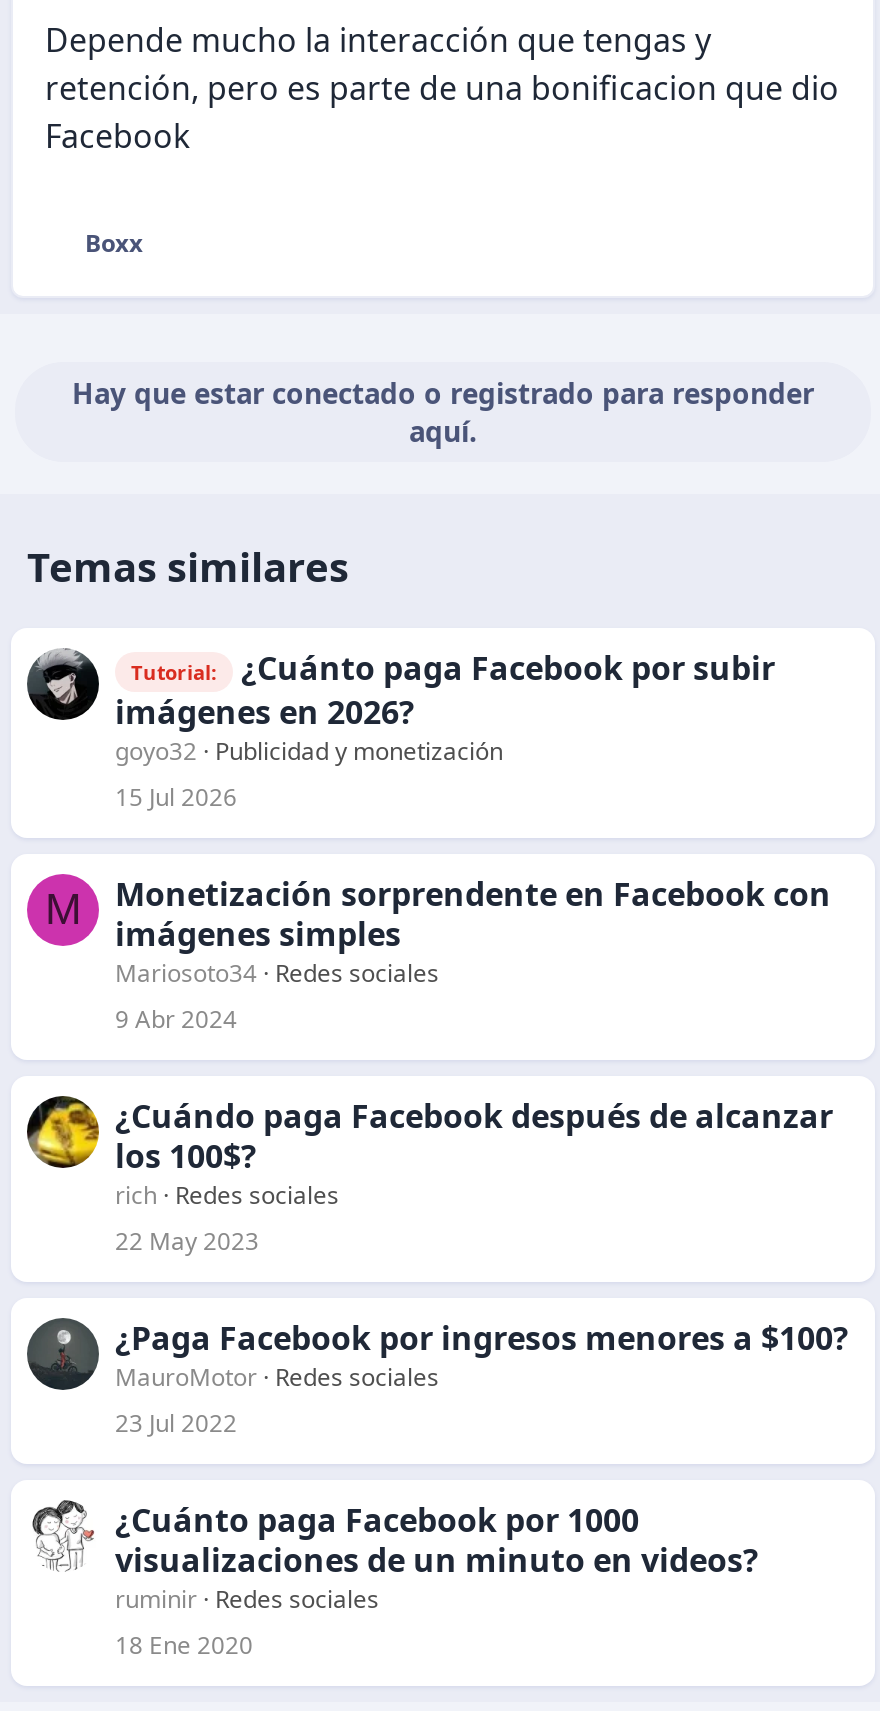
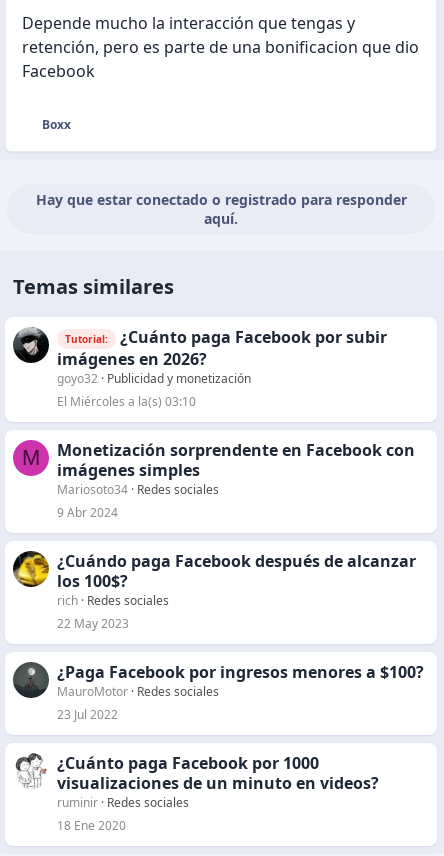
[115,779,237,813] 15 Jul 2026 -> [57,393,196,410] El Miércoles a la(s) 03:10

